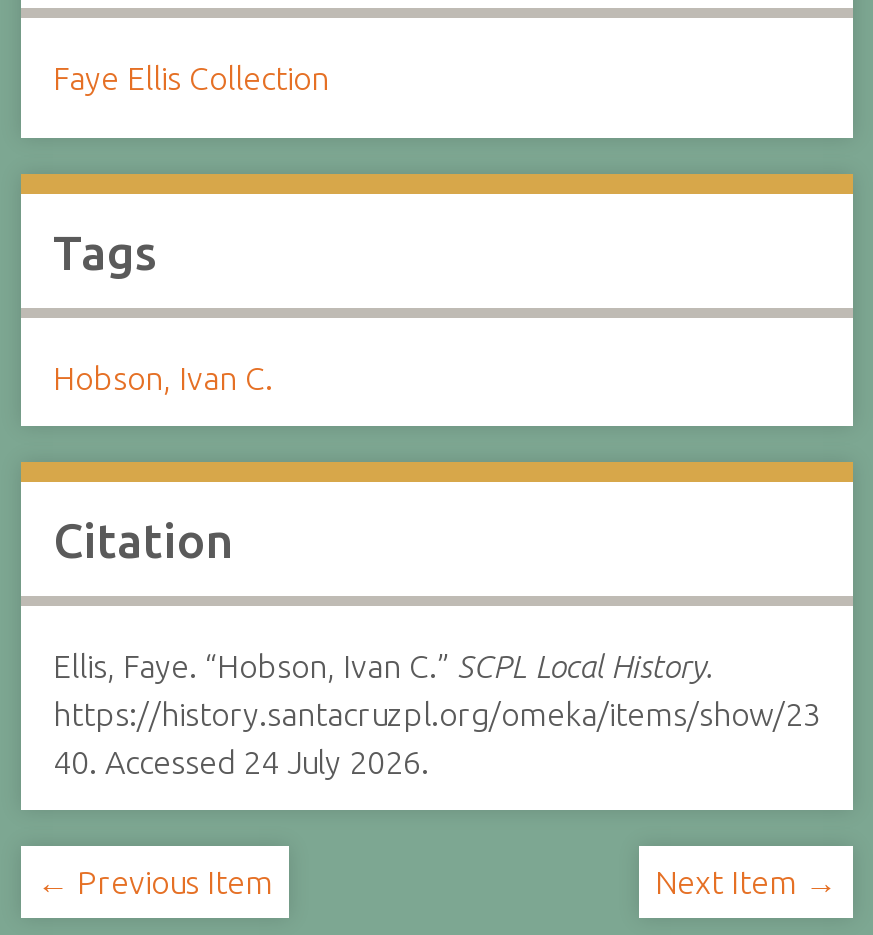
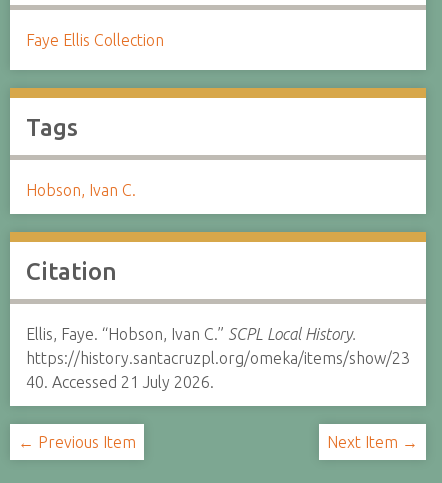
[53,744,429,780] 40. Accessed 24 July 2026. -> [26,373,214,391] 40. Accessed 21 July 2026.

